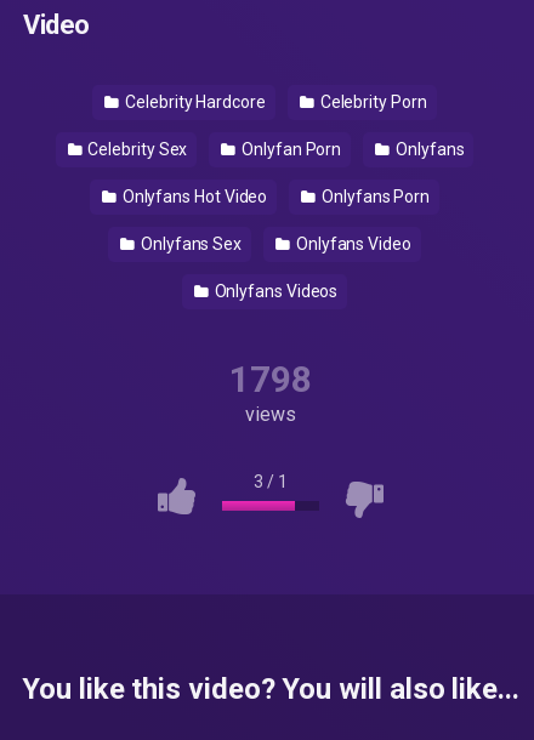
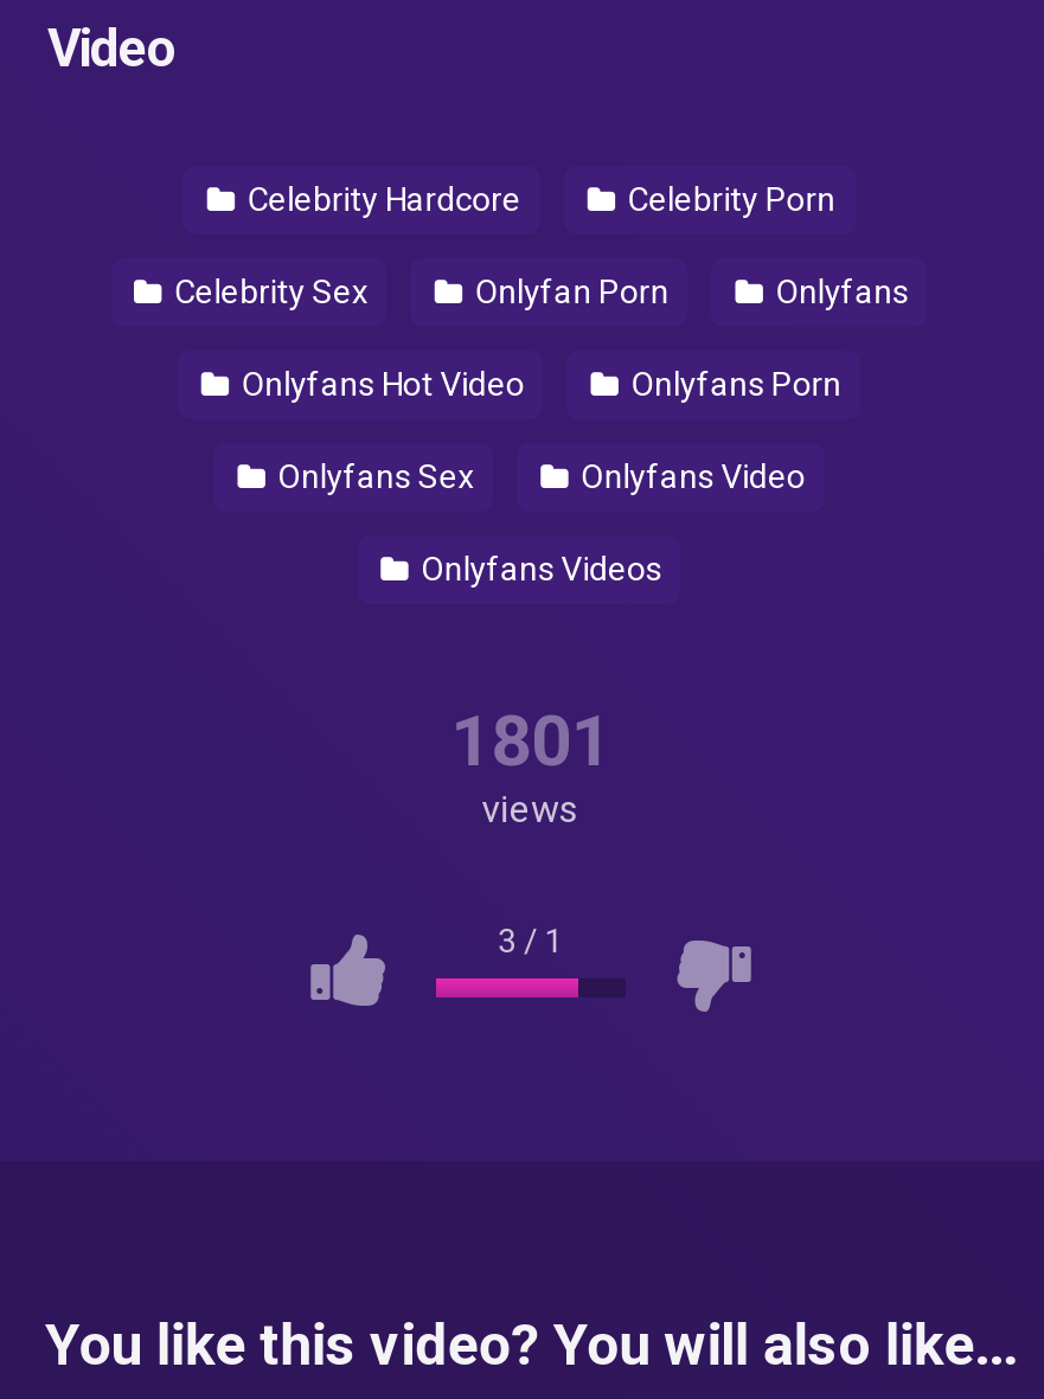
[230,358,312,400] 1798 -> [451,699,611,782] 1801

